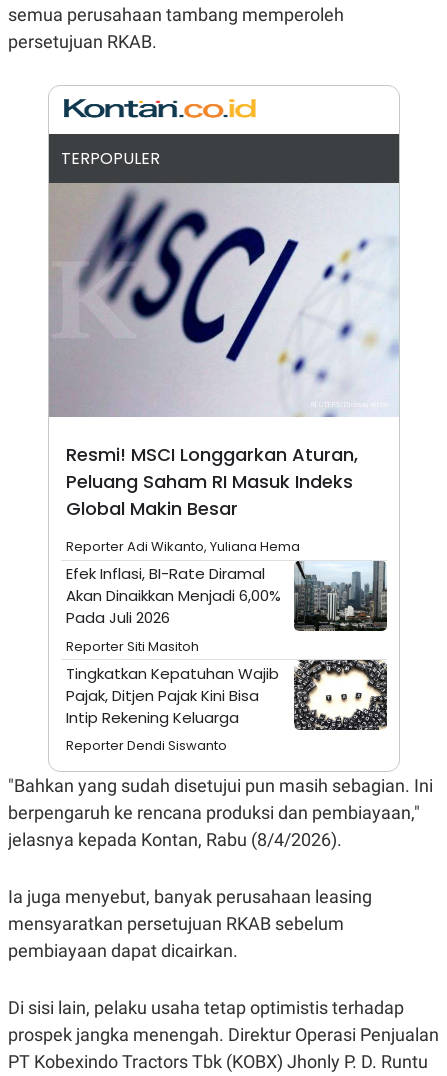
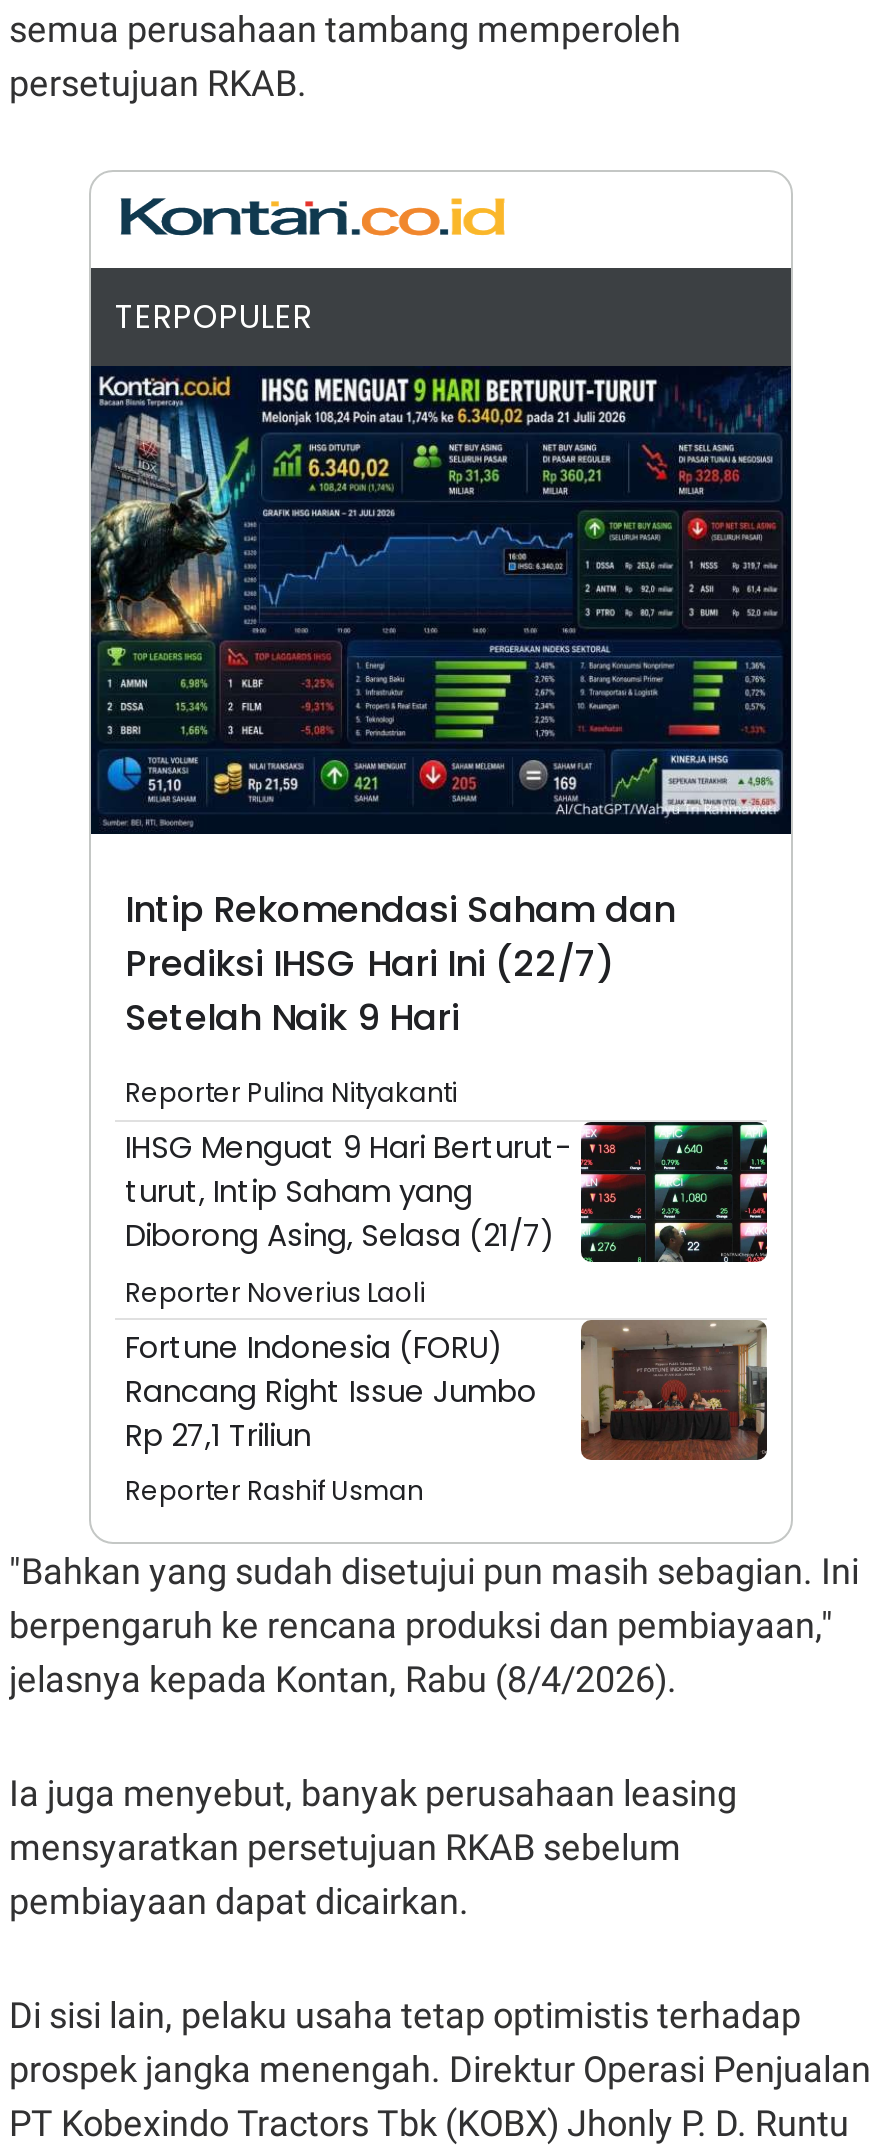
[48,182,399,521] [image] | Resmi! MSCI Longgarkan Aturan, | Peluang Saham RI Masuk Indeks | Global Makin Besar -> [91,366,793,1042] [image] | Intip Rekomendasi Saham dan | Prediksi IHSG Hari Ini (22/7) | Setelah Naik 9 Hari
[66,537,387,755] [image] | Reporter Adi Wikanto, Yuliana Hema | Efek Inflasi, BI-Rate Diramal | Akan Dinaikkan Menjadi 6,00% | Pada Juli 2026 | Reporter Siti Masitoh | Tingkatkan Kepatuhan Wajib | Pajak, Ditjen Pajak Kini Bisa | Intip Rekening Keluarga | Reporter Dendi Siswanto -> [125,1074,769,1510] [image] | Reporter Pulina Nityakanti | IHSG Menguat 9 Hari Berturut- | turut, Intip Saham yang | Diborong Asing, Selasa (21/7) | Reporter Noverius Laoli | Fortune Indonesia (FORU) | Rancang Right Issue Jumbo | Rp 27,1 Triliun | Reporter Rashif Usman
[293,660,387,730] [image] -> [581,1318,767,1462] [image]

